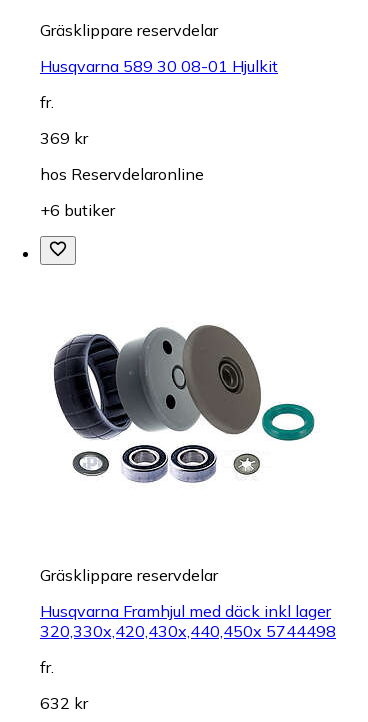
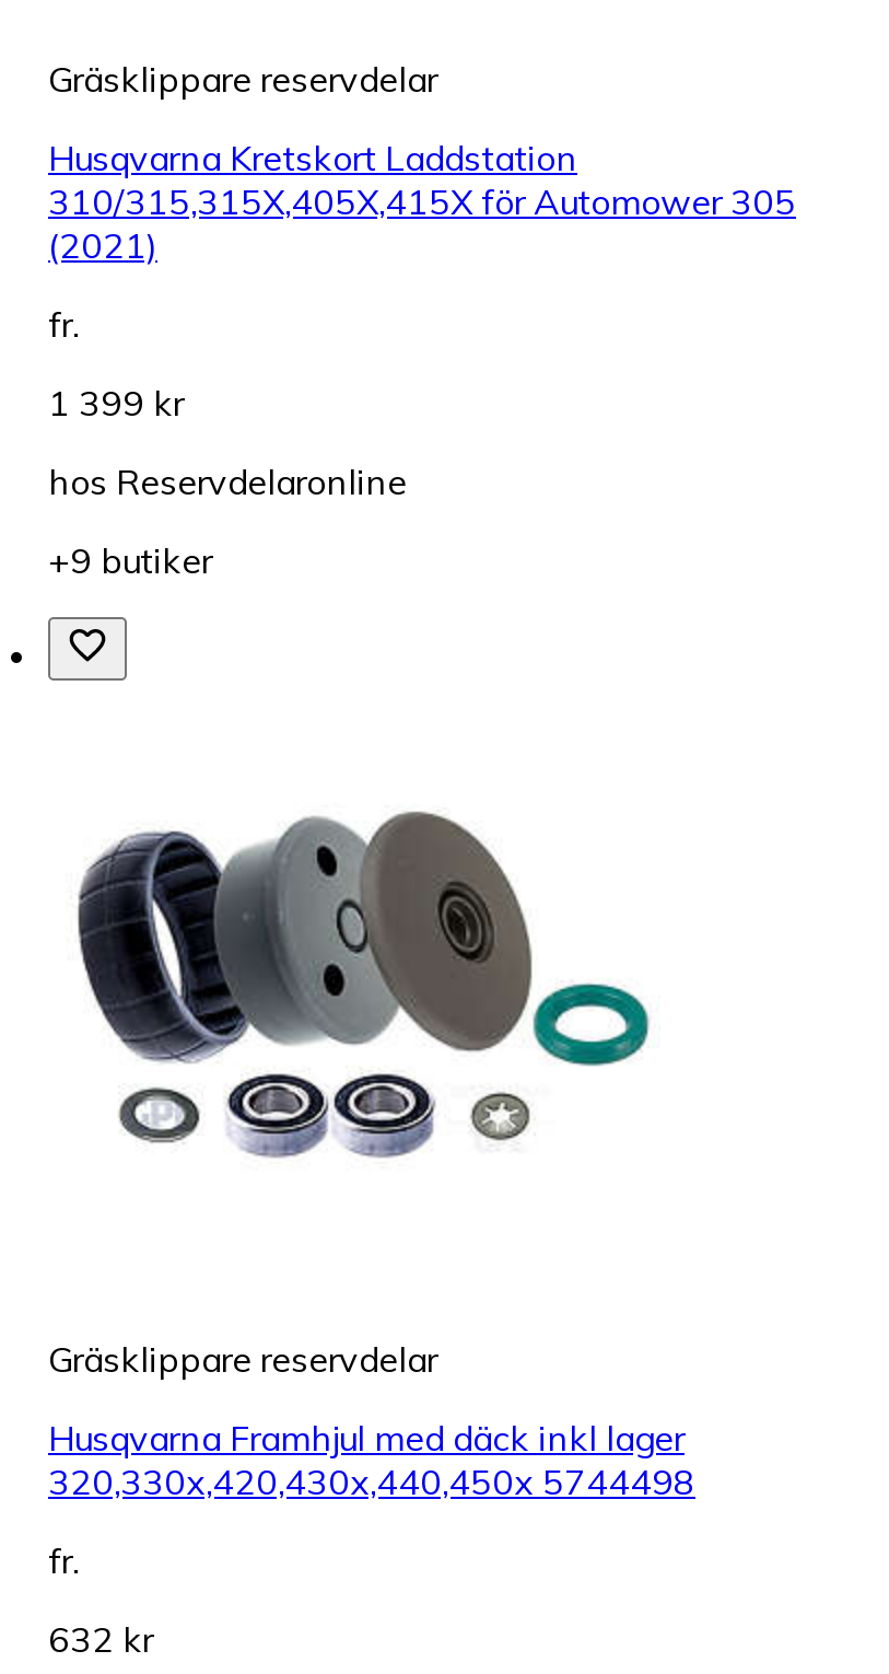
[40,56,278,76] Husqvarna 589 30 08-01 Hjulkit -> [48,137,796,268] Husqvarna Kretskort Laddstation | 310/315,315X,405X,415X för Automower 305 | (2021)
[40,128,88,148] 369 kr -> [48,382,184,425] 1 399 kr
[40,200,115,220] +6 butiker -> [48,539,212,583] +9 butiker

